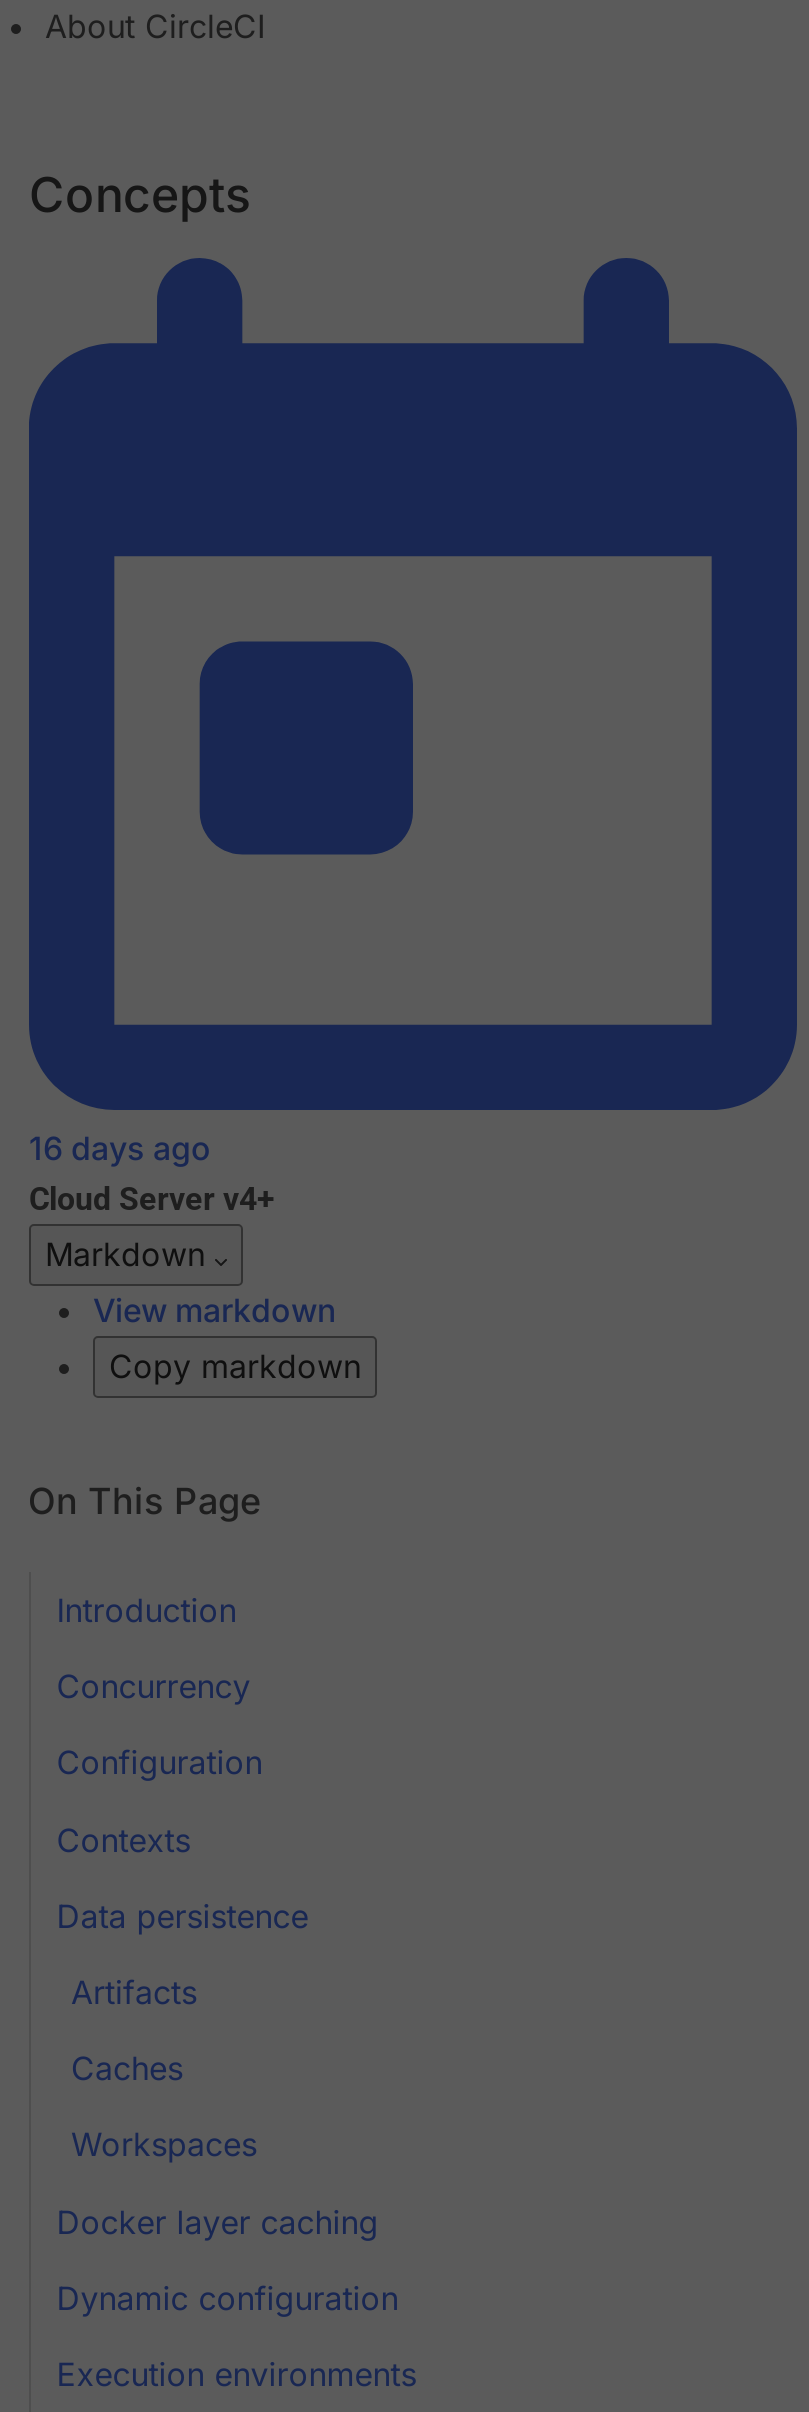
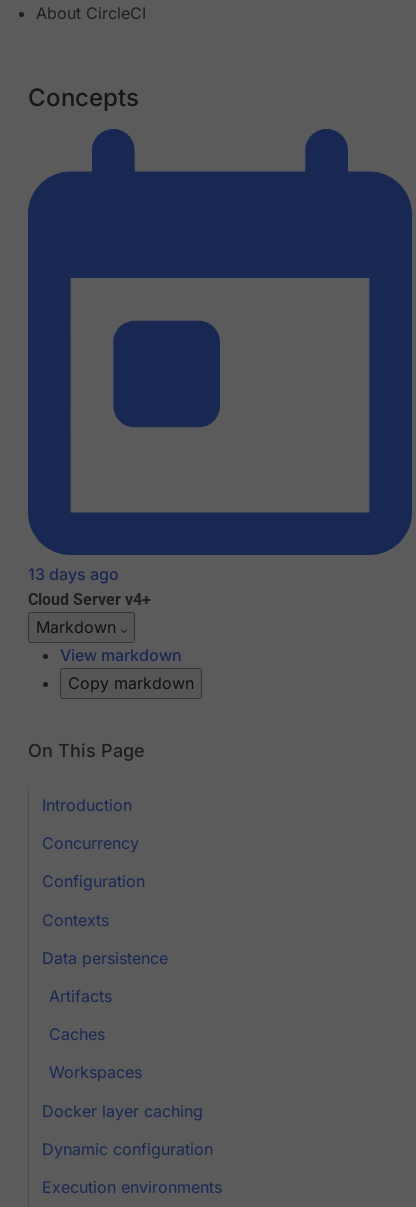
[29,1129,211,1169] 16 days ago -> [28,564,119,584] 13 days ago

